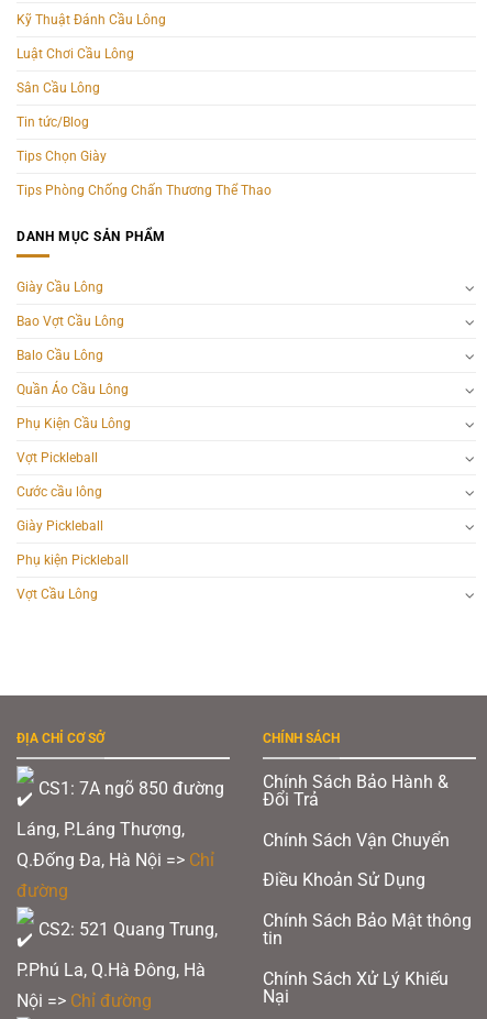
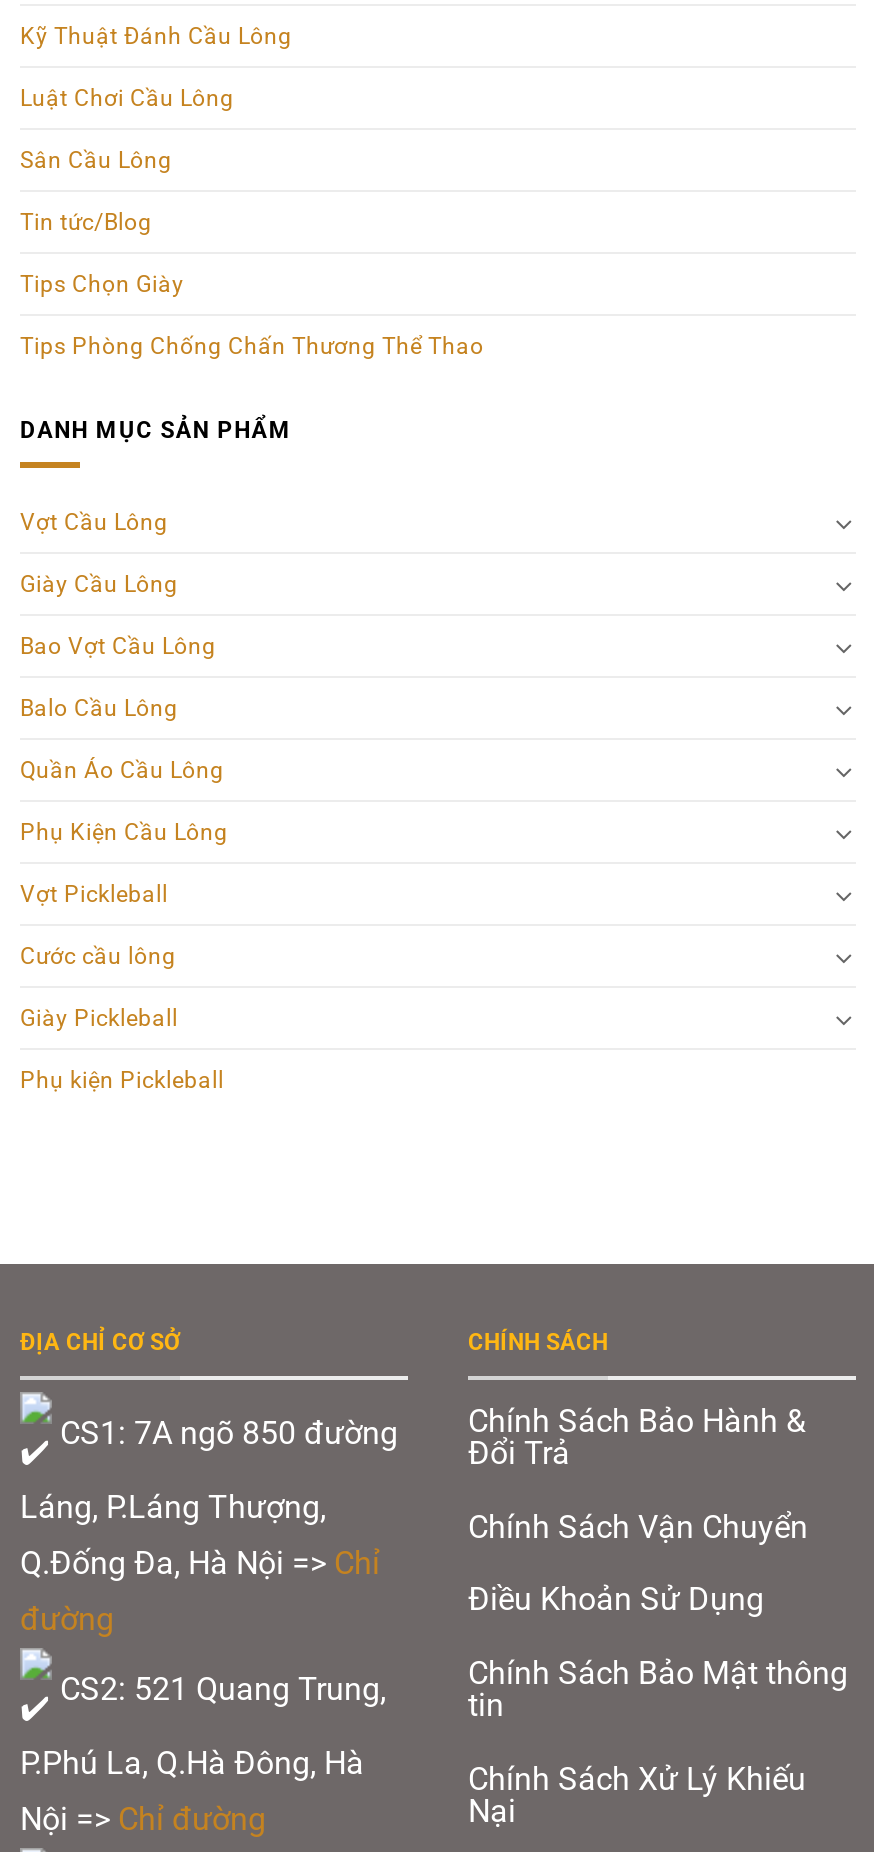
moved [16,279,131,568] -> [20,570,228,1094]: Giày Cầu Lông | Bao Vợt Cầu Lông | Balo Cầu Lông | ... | Giày Pickleball | Phụ kiện Pickleball
moved [16,586,98,602] -> [20,508,168,536]: Vợt Cầu Lông

